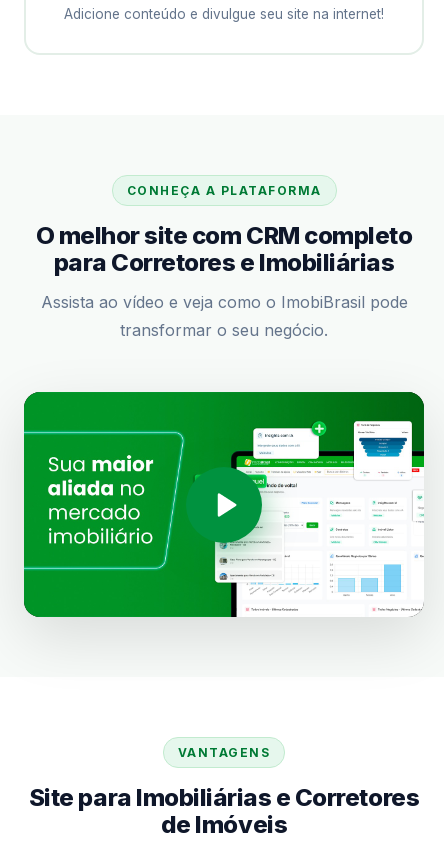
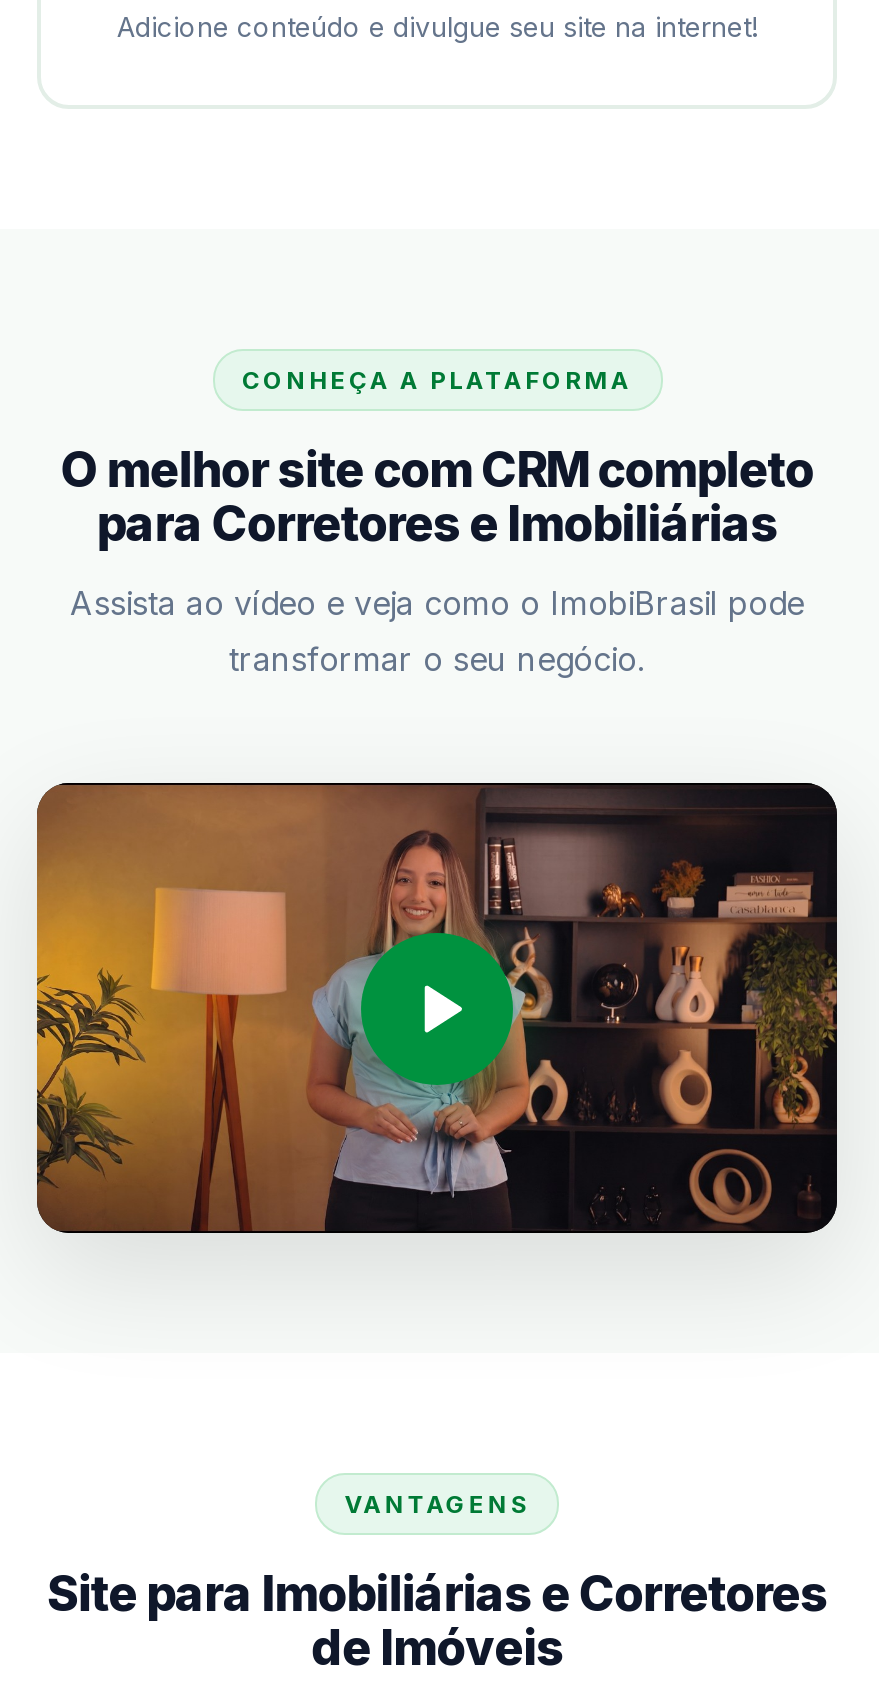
[23,391,425,618] [image] -> [35,781,839,1235] [image]

